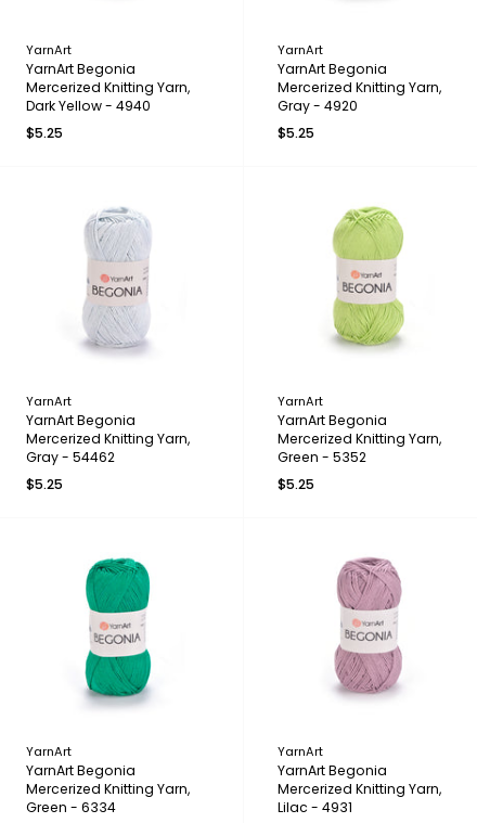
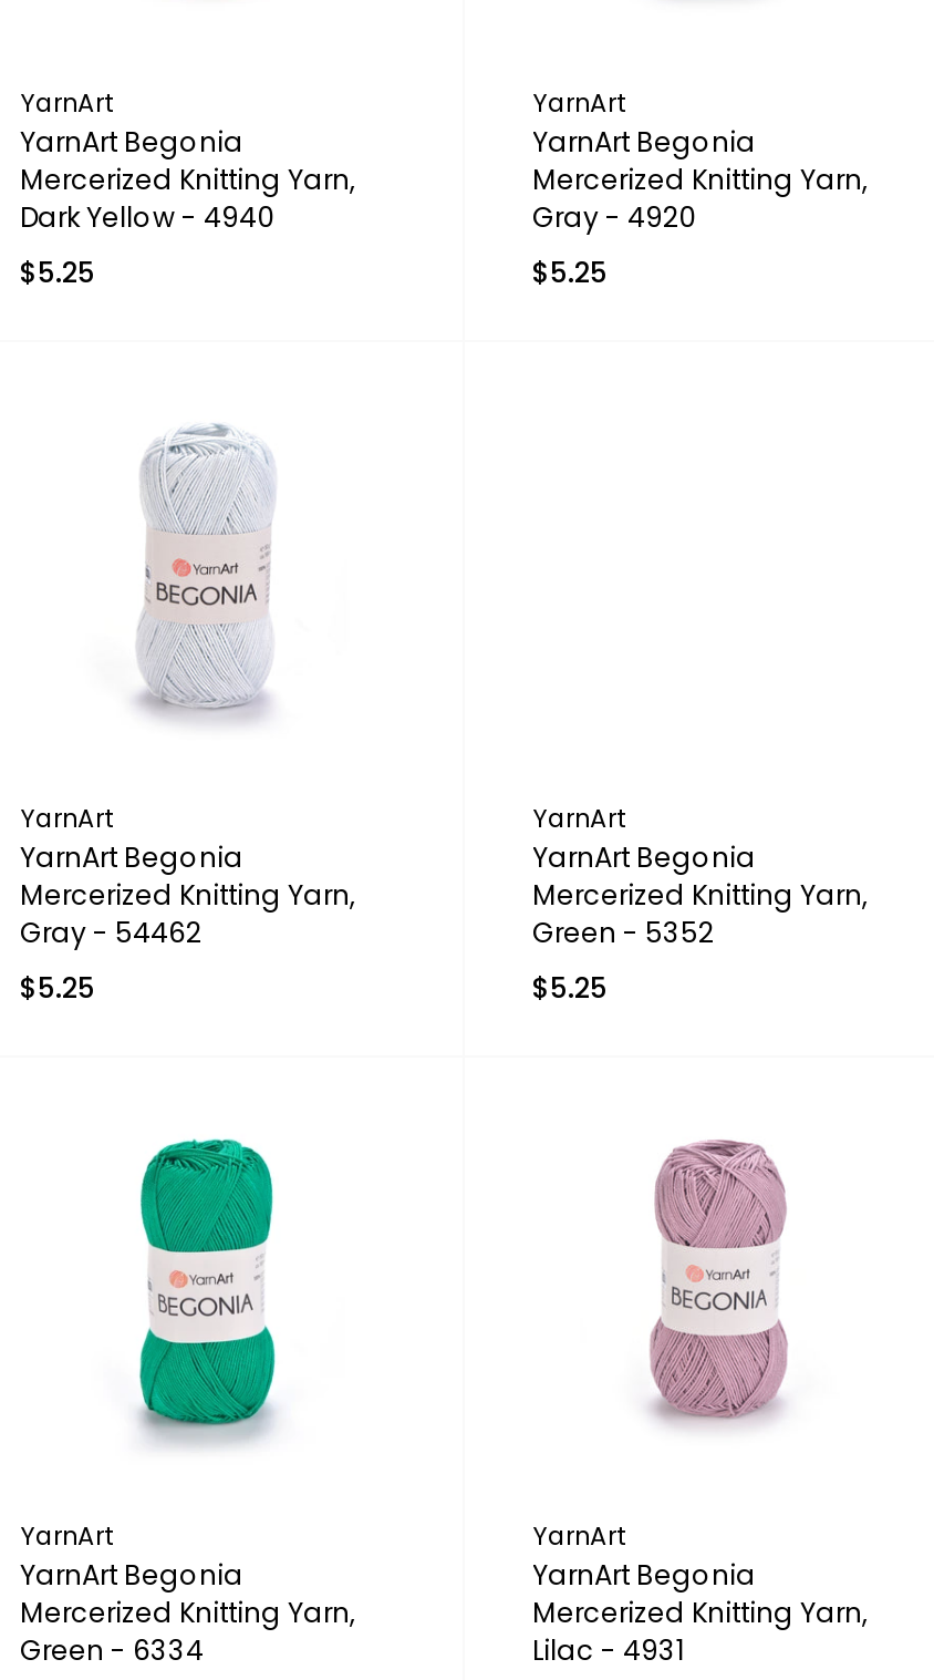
[330,205,405,352] [image] -> none

